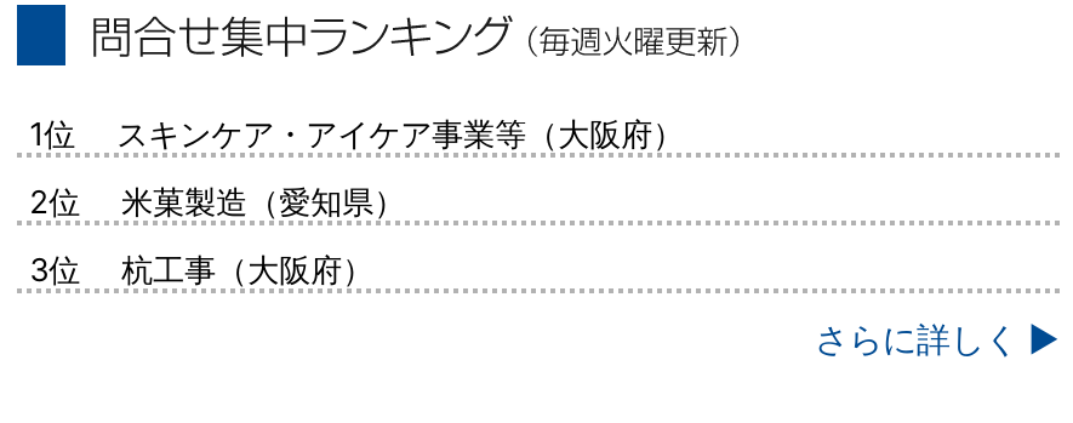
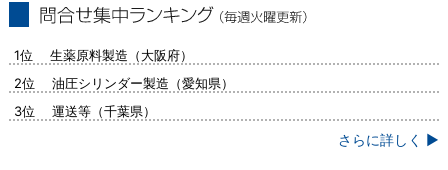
[30,114,684,153] 1位 スキンケア・アイケア事業等（大阪府） -> [14,47,193,63] 1位 生薬原料製造（大阪府）
[30,182,405,221] 2位 米菓製造（愛知県） -> [14,75,234,91] 2位 油圧シリンダー製造（愛知県）
[30,250,374,289] 3位 杭工事（大阪府） -> [14,103,156,119] 3位 運送等（千葉県）

